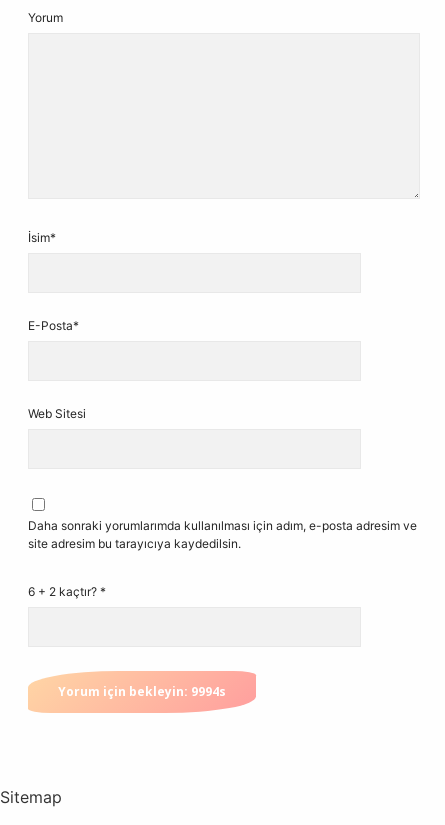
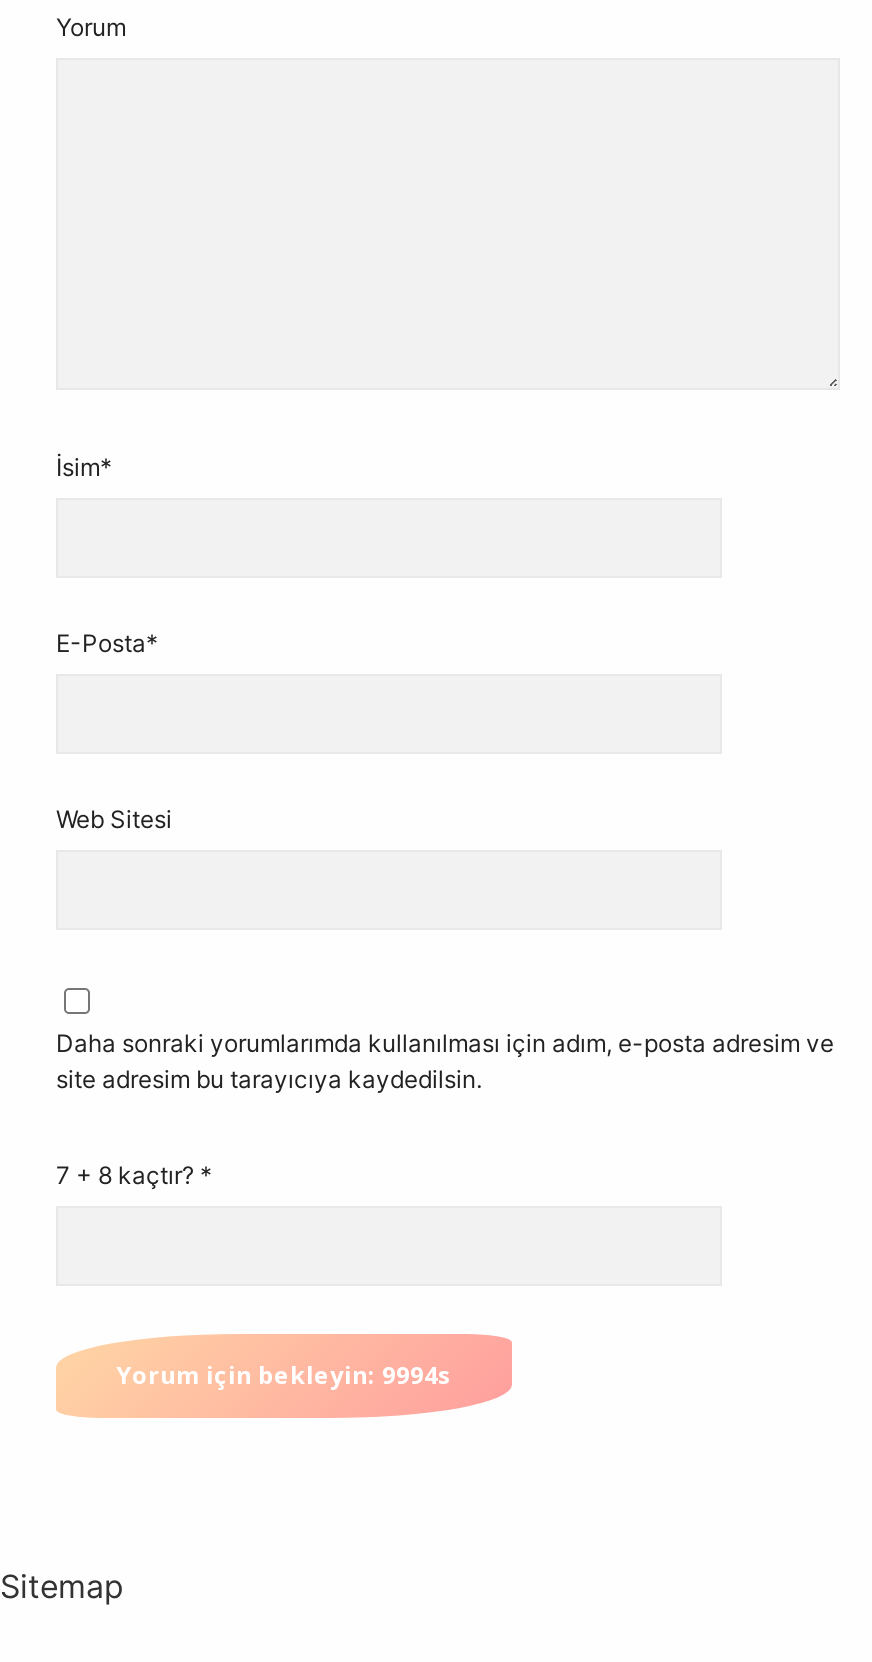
[28,584,106,599] 6 + 2 kaçtır? * -> [56,1160,212,1190] 7 + 8 kaçtır? *

